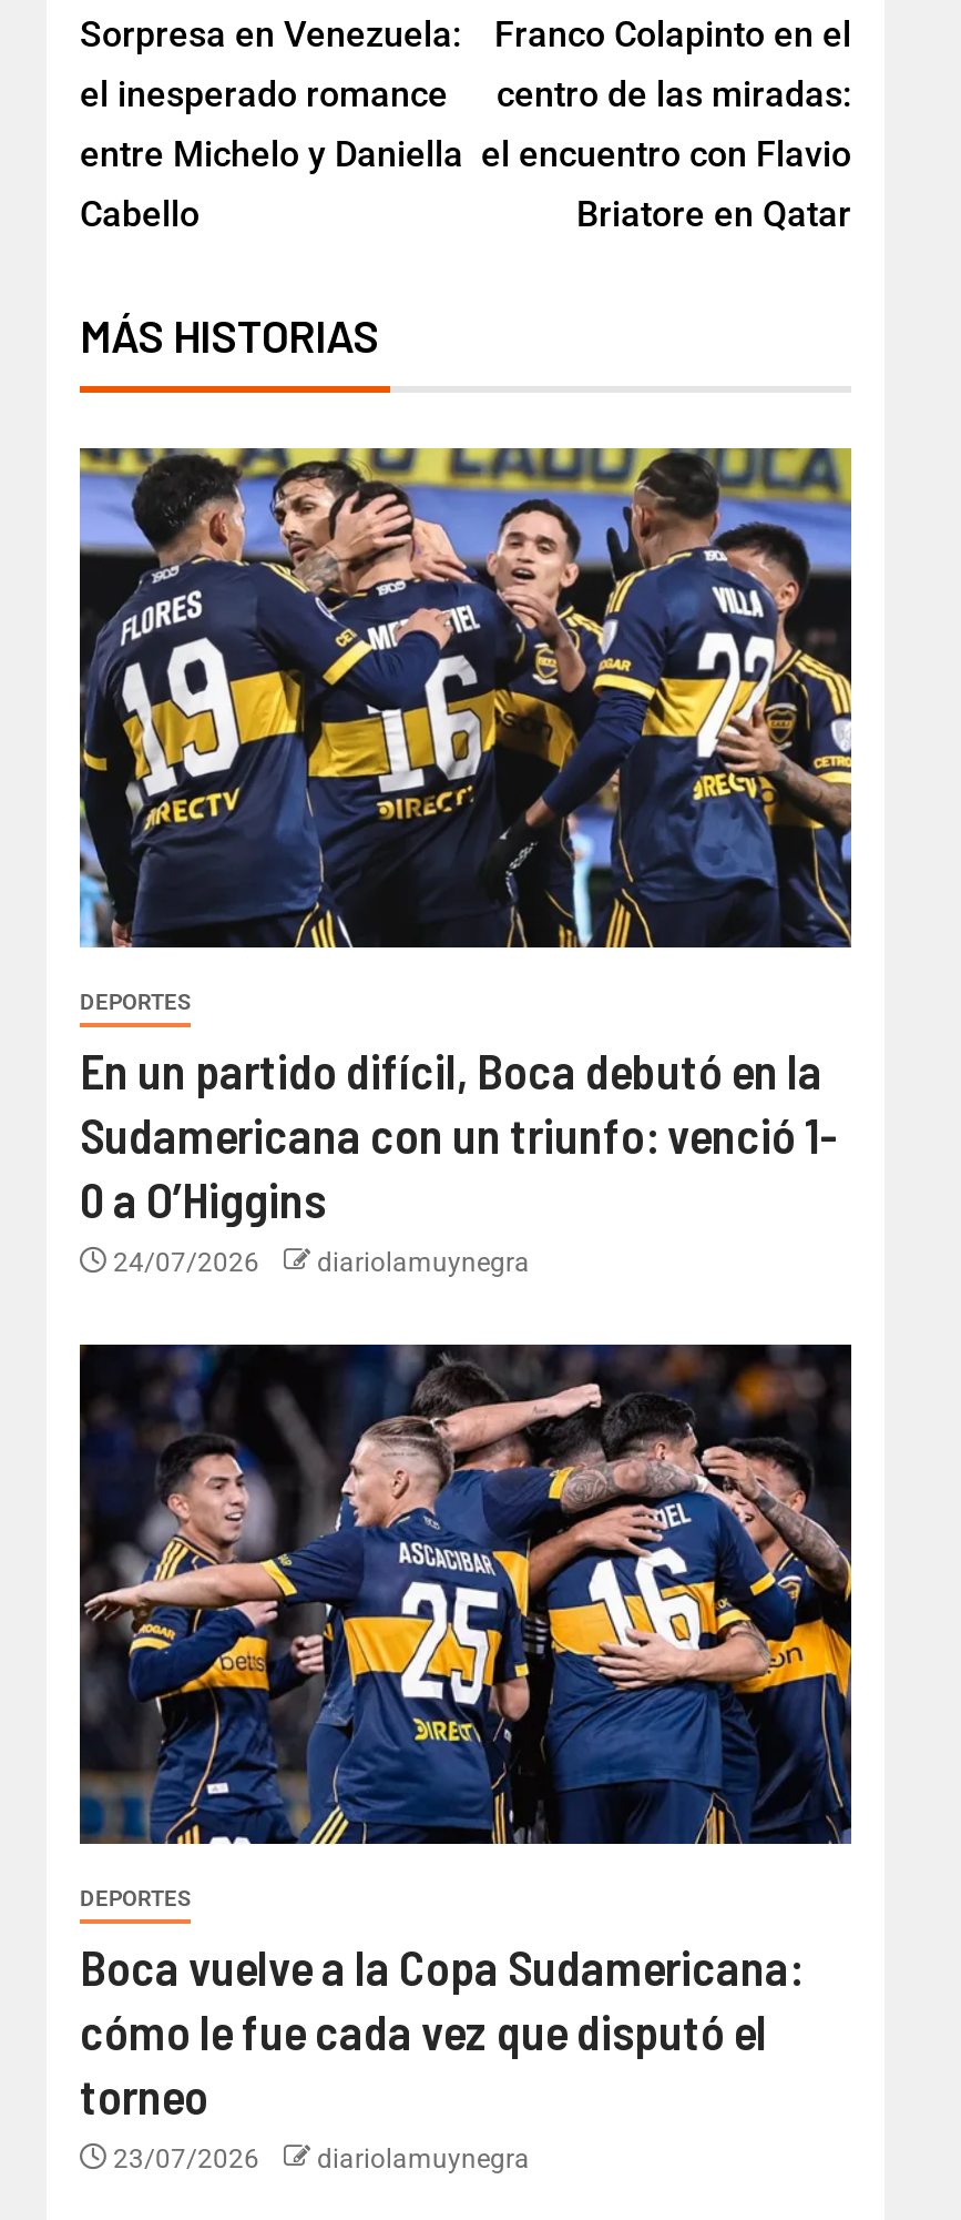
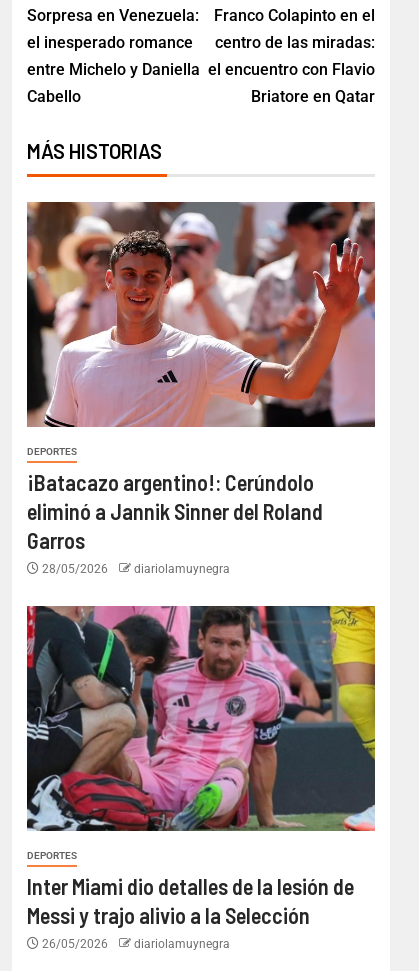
[78,446,853,950] [image] -> [26,201,376,428] [image]
[80,1040,840,1278] En un partido difícil, Boca debutó en la | Sudamericana con un triunfo: venció 1- | 0 a O’Higgins | 24/07/2026 -> [27,469,323,576] ¡Batacazo argentino!: Cerúndolo | eliminó a Jannik Sinner del Roland | Garros | 28/05/2026
[78,1342,853,1846] [image] -> [26,605,376,832] [image]
[80,1937,802,2174] Boca vuelve a la Copa Sudamericana: | cómo le fue cada vez que disputó el | torneo | 23/07/2026 -> [27,873,354,951] Inter Miami dio detalles de la lesión de | Messi y trajo alivio a la Selección | 26/05/2026

